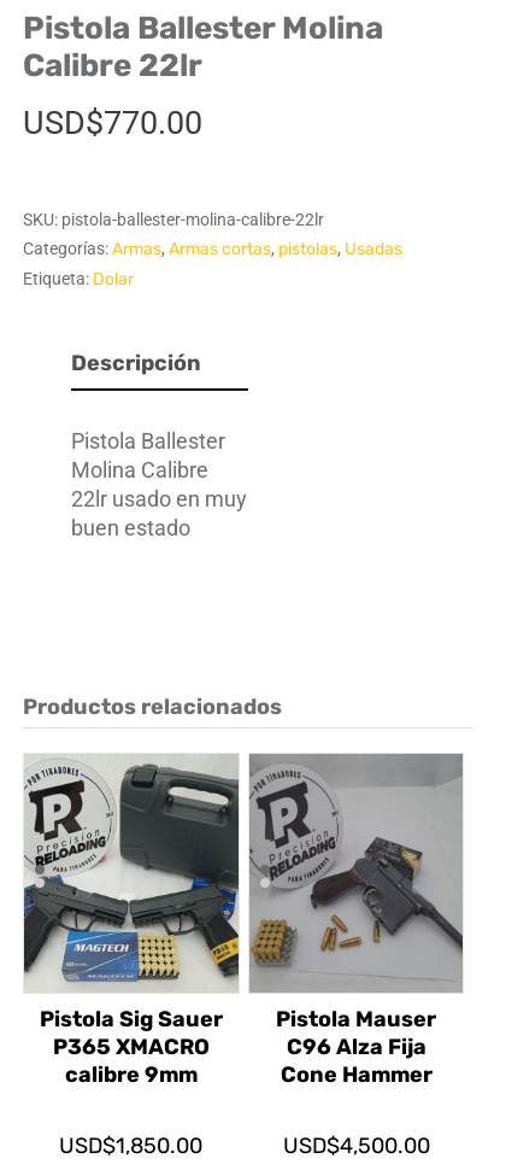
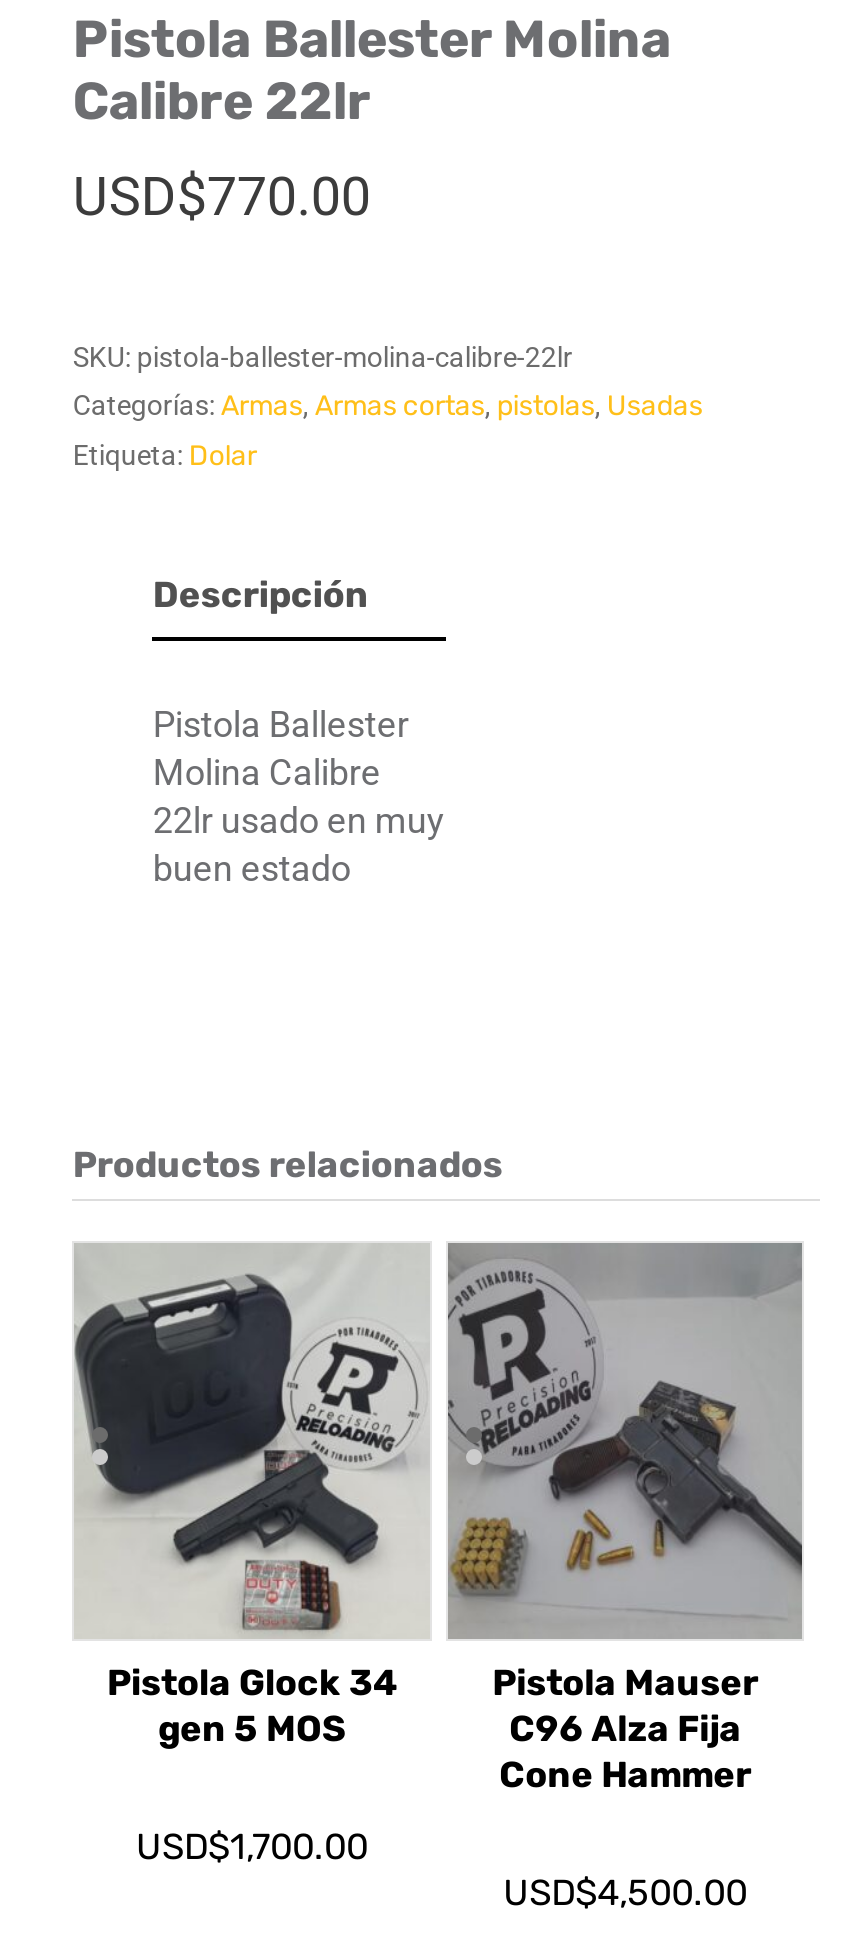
[23,763,240,1089] [image] | Pistola Sig Sauer | P365 XMACRO | calibre 9mm -> [74,1257,430,1752] [image] | Pistola Glock 34 | gen 5 MOS
[60,1133,203,1160] USD$1,850.00 -> [136,1826,368,1870] USD$1,700.00

